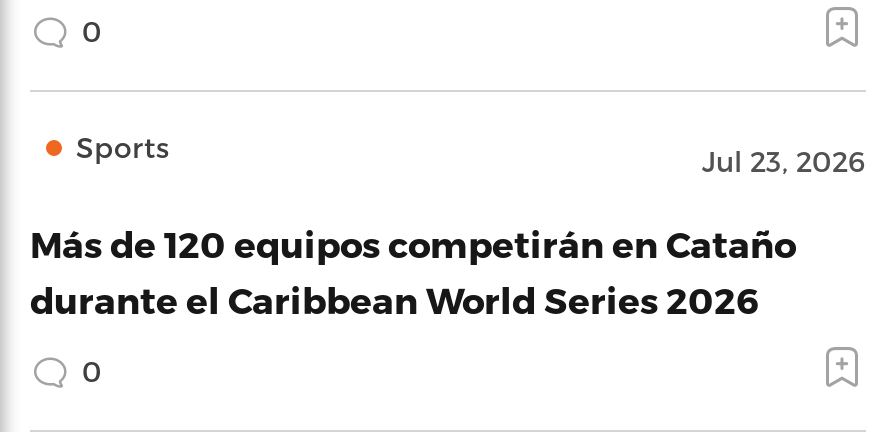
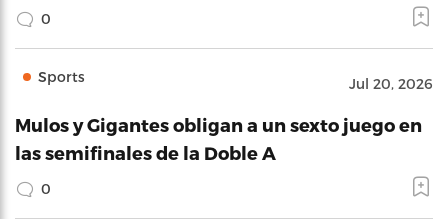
[702,144,866,178] Jul 23, 2026 -> [349,75,433,92] Jul 20, 2026
[30,222,796,320] Más de 120 equipos competirán en Cataño | durante el Caribbean World Series 2026 -> [15,114,422,163] Mulos y Gigantes obligan a un sexto juego en | las semifinales de la Doble A

